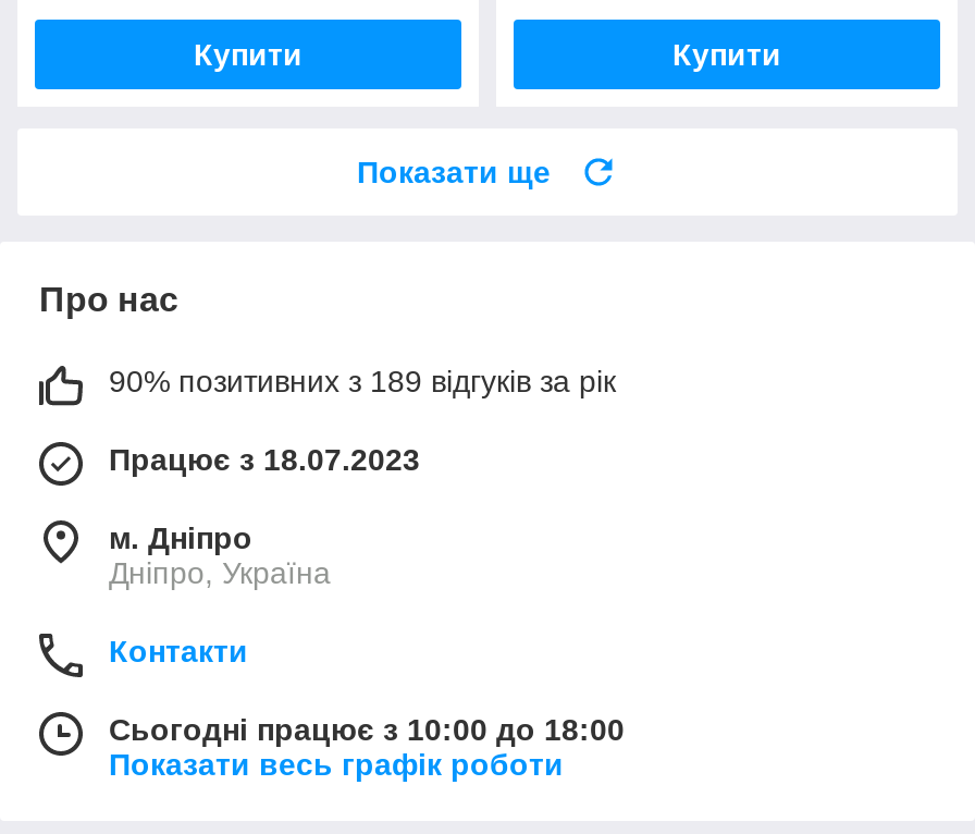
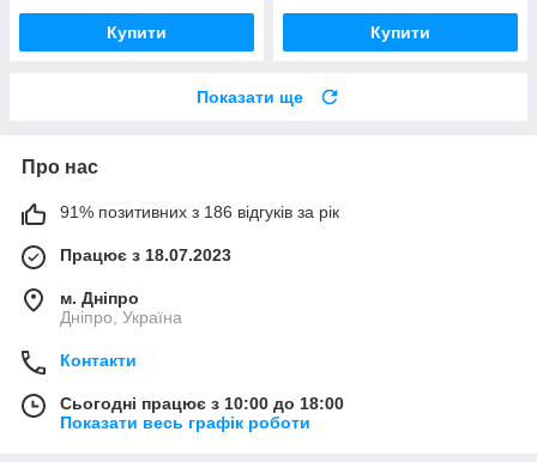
[109,363,616,398] 90% позитивних з 189 відгуків за рік -> [60,202,339,221] 91% позитивних з 186 відгуків за рік

